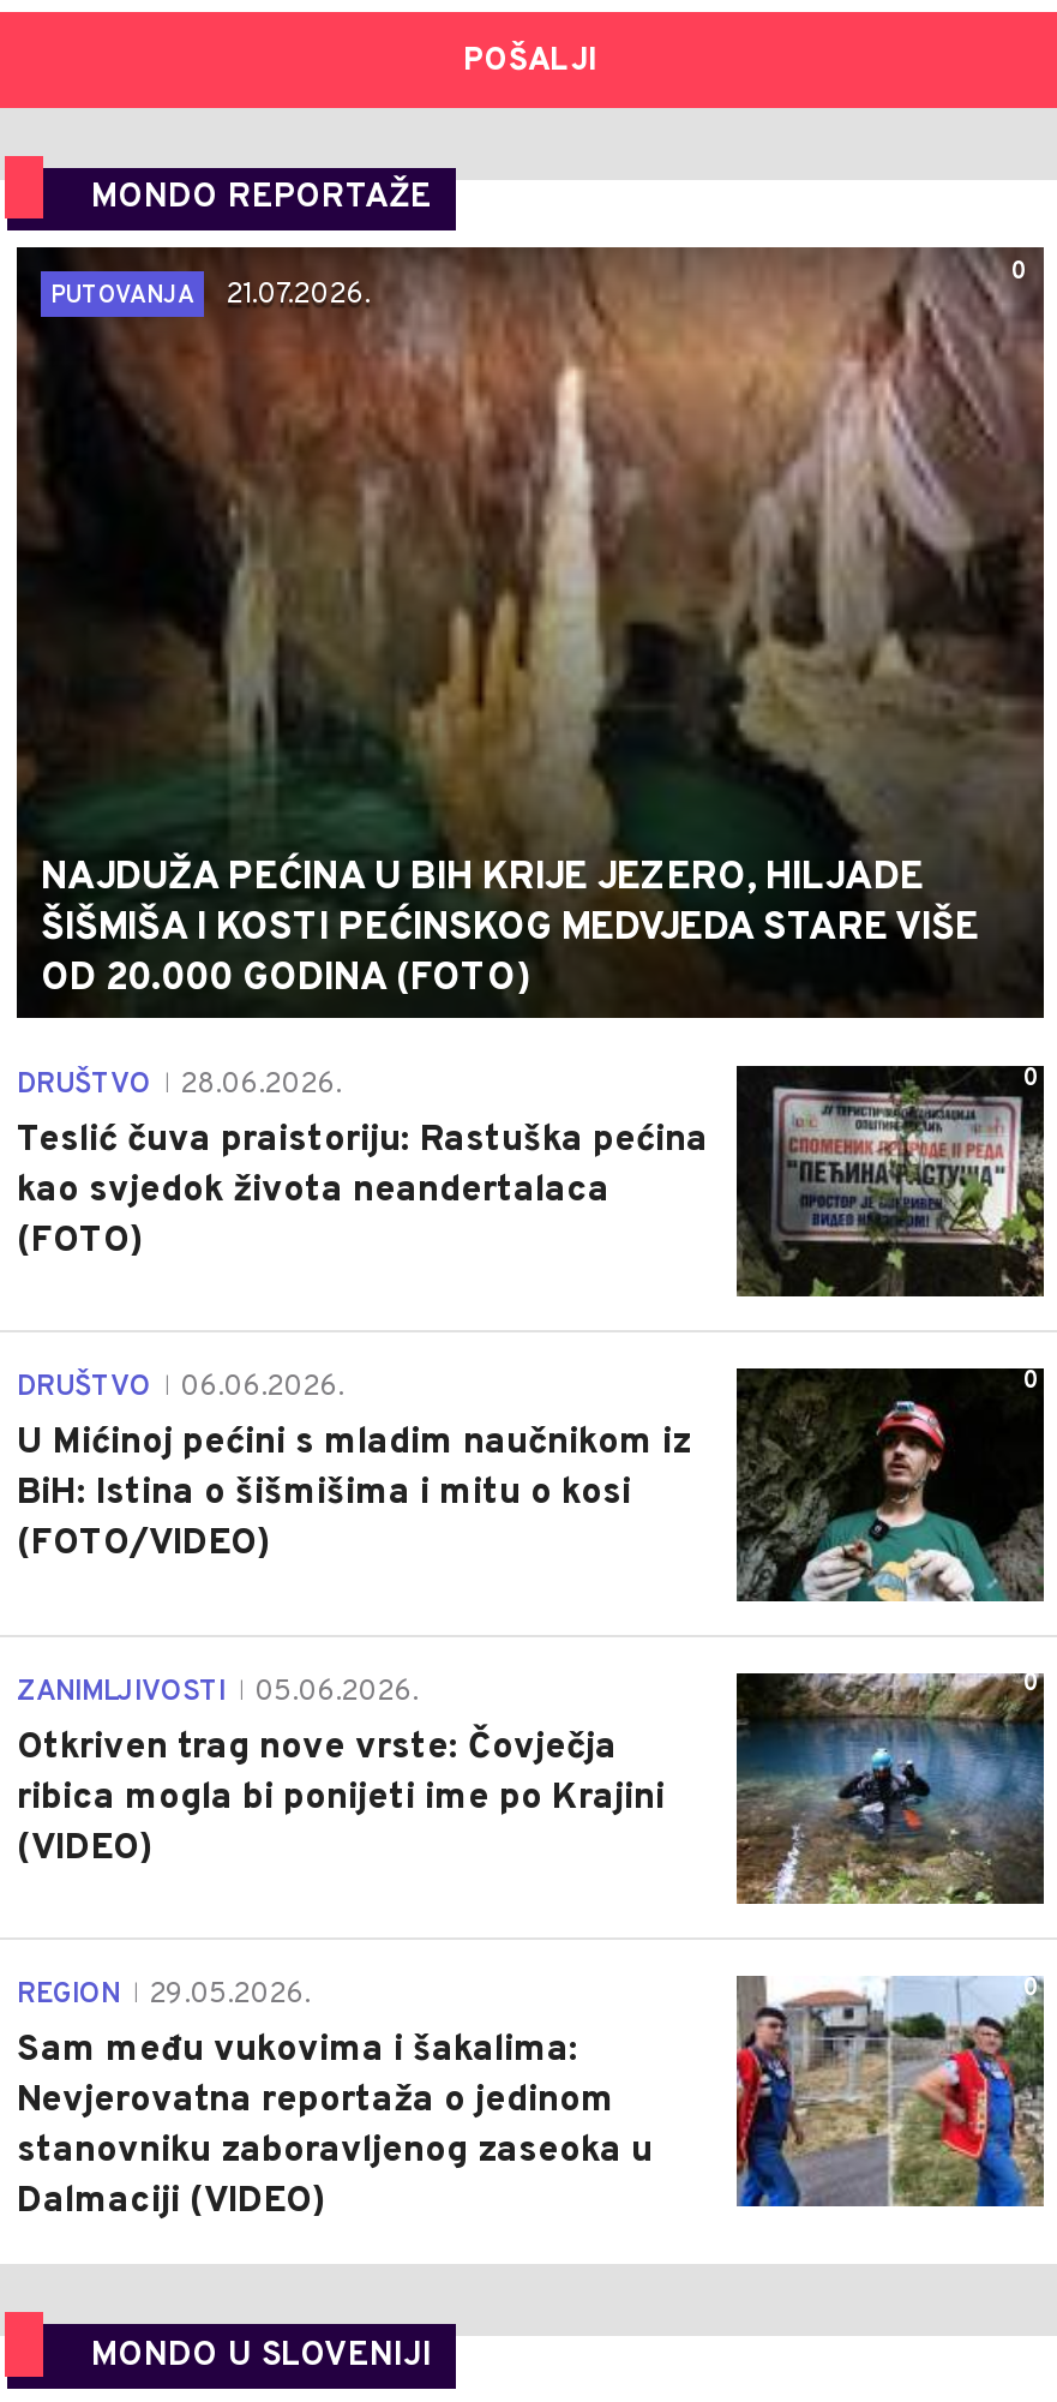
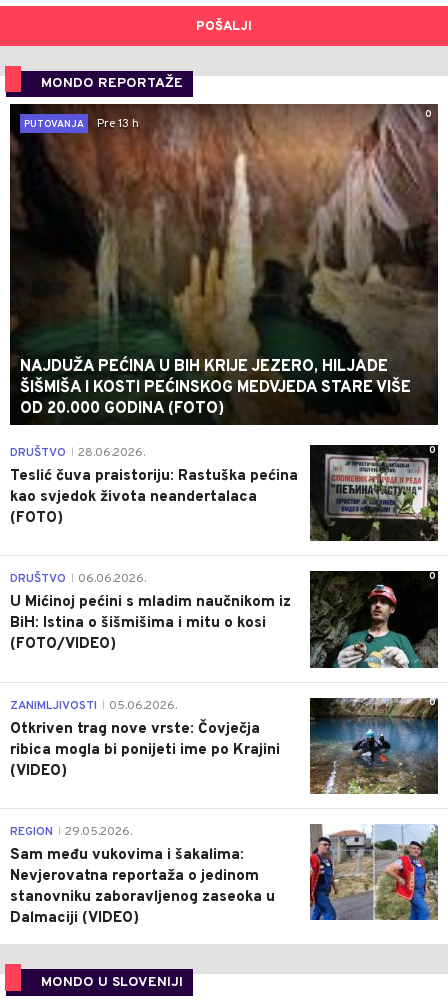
[50,275,370,314] PUTOVANJA 21.07.2026. -> [24,116,139,132] PUTOVANJA Pre 13 h

